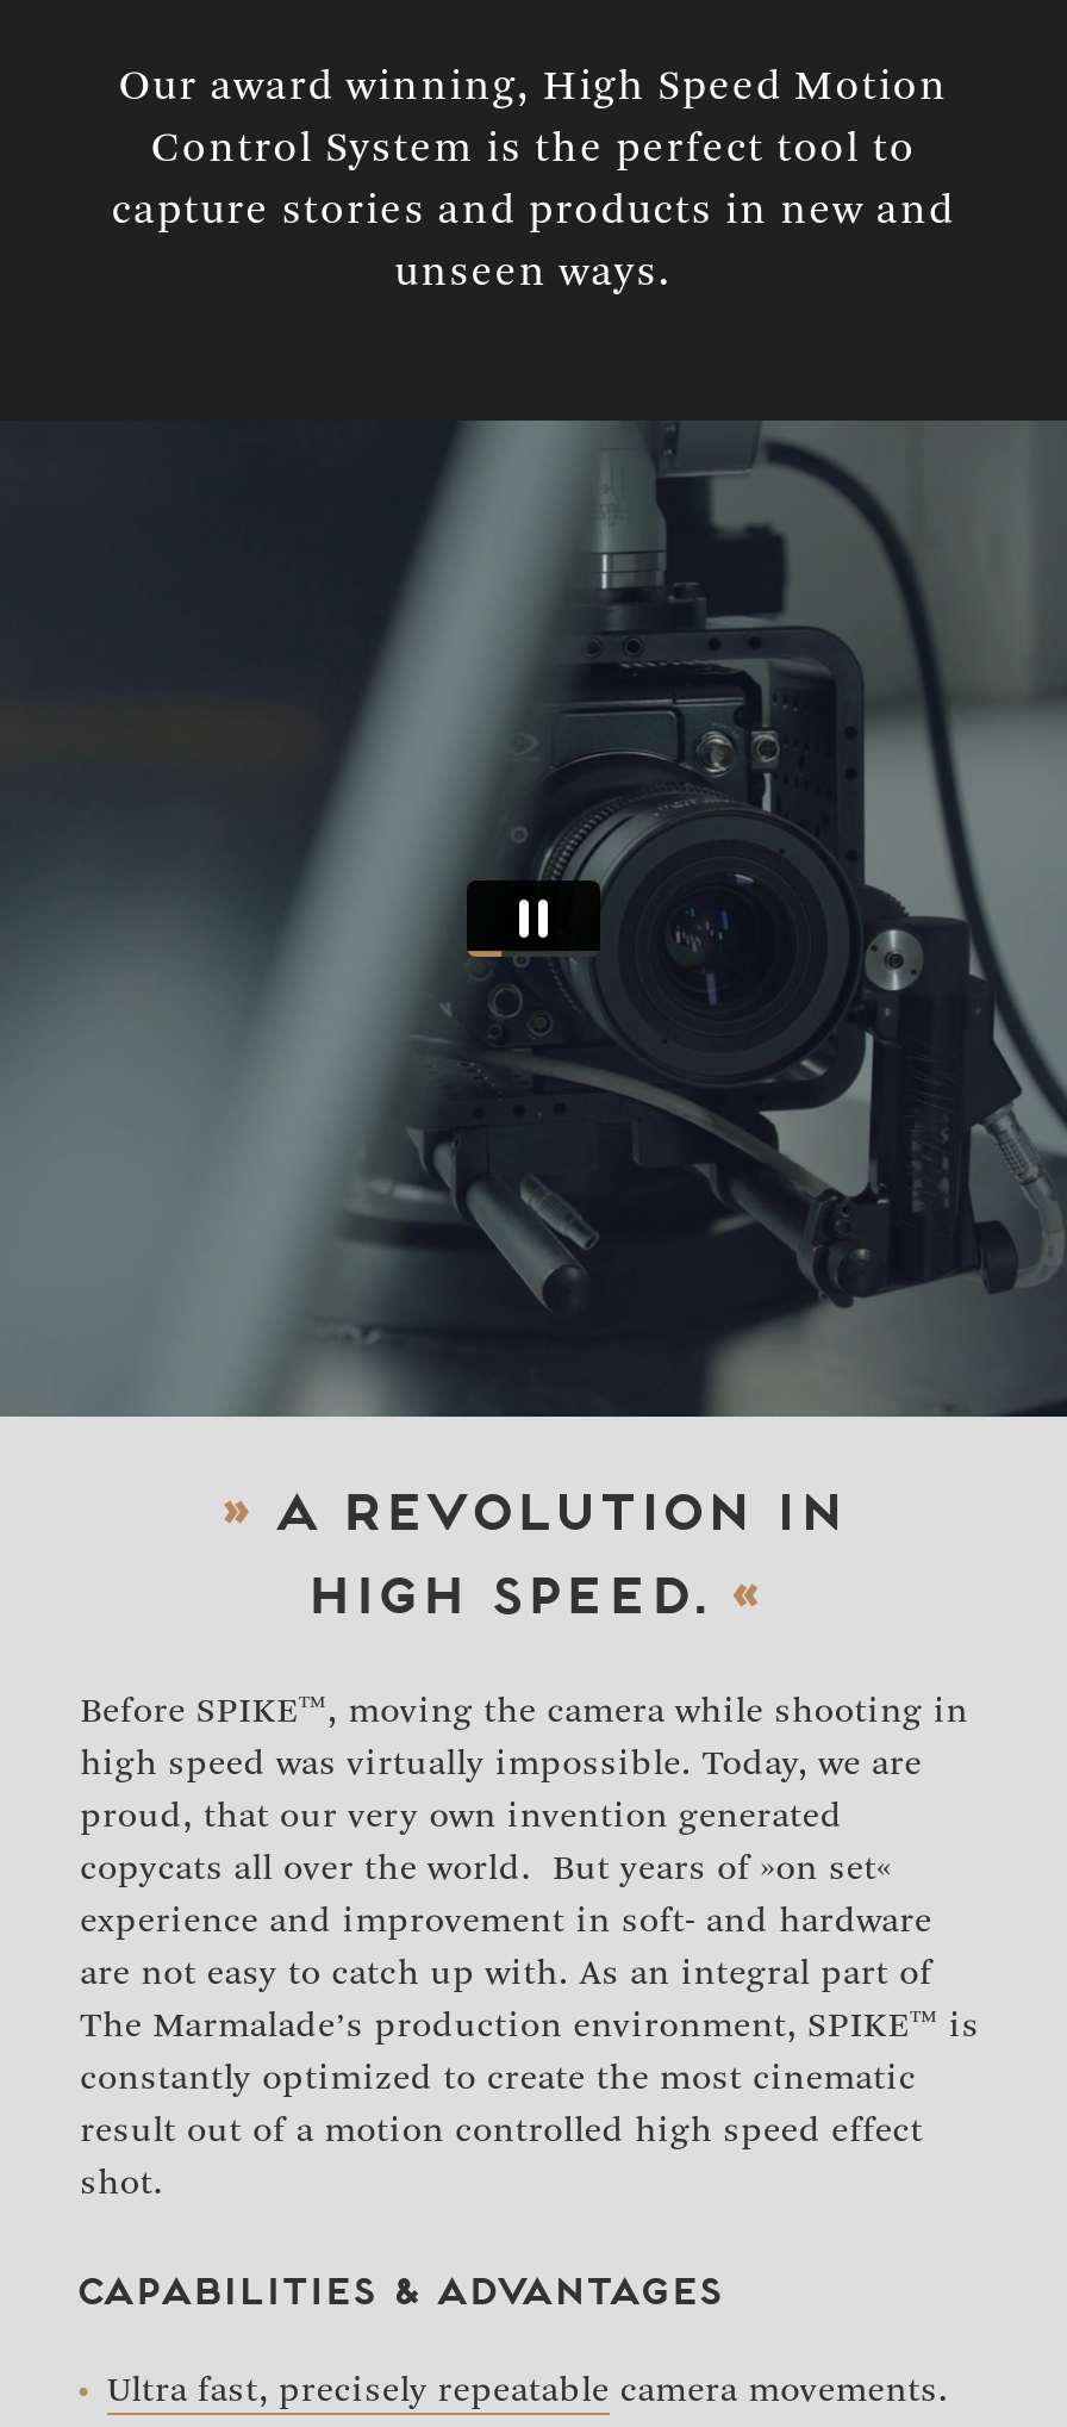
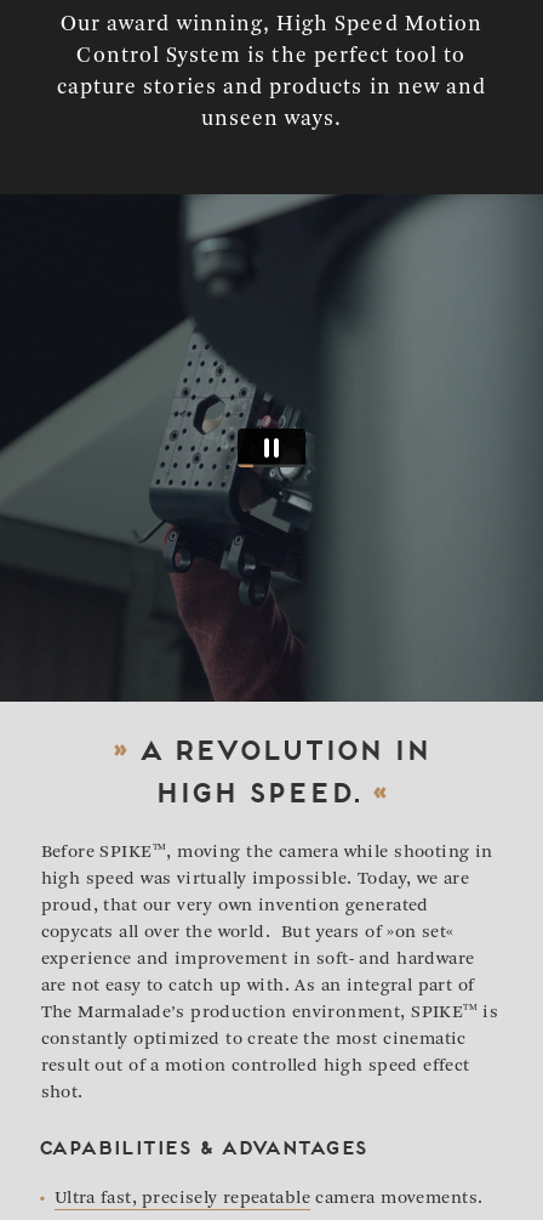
[7,421,1060,1419] [image] -> [4,194,539,703] [image]

